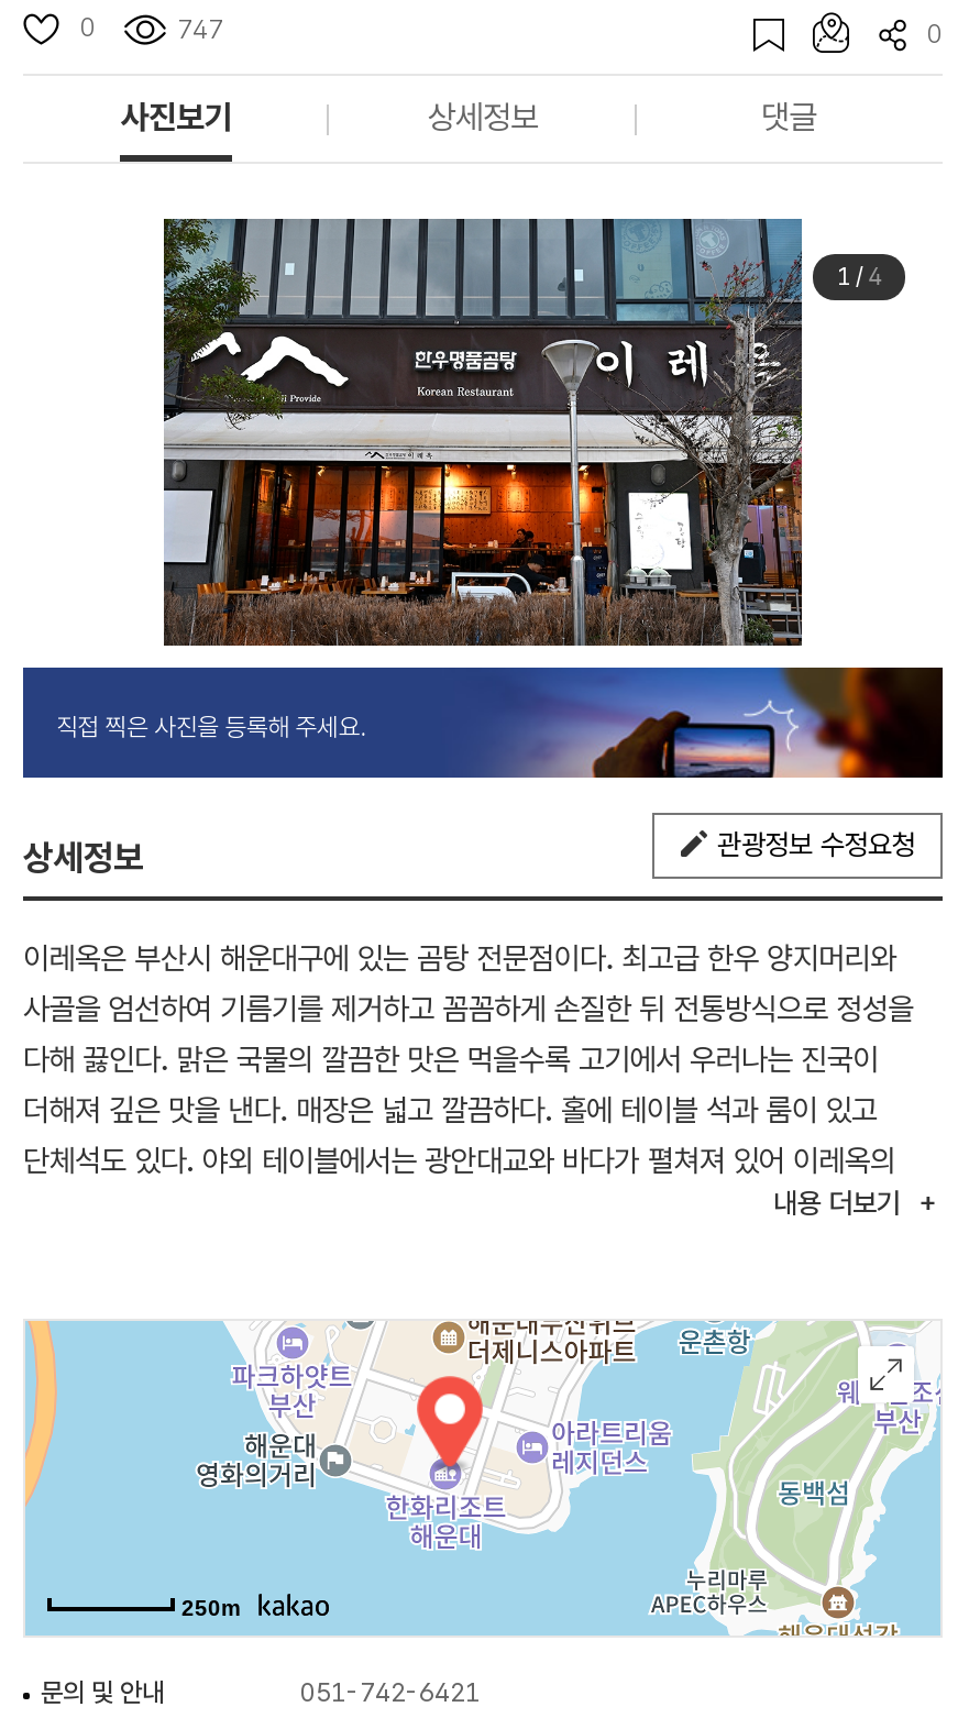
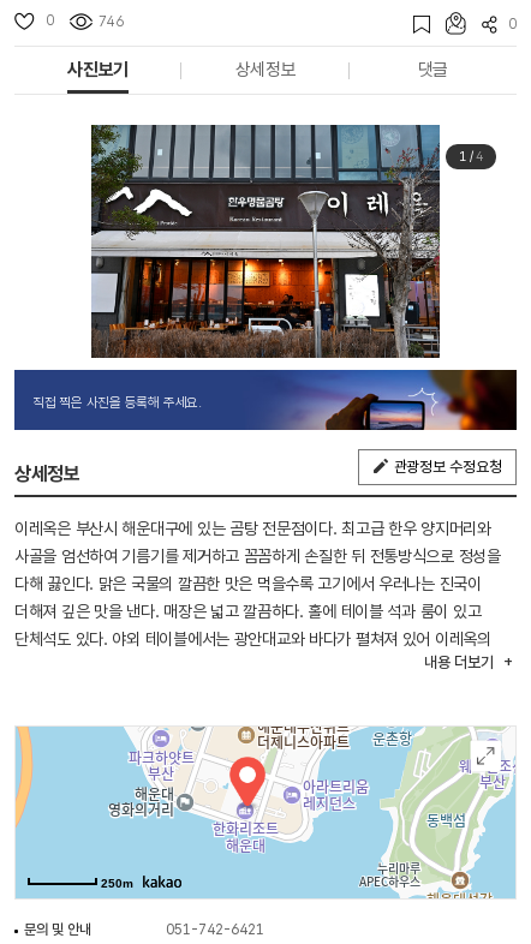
[177,14,223,45] 747 -> [99,13,124,30] 746

